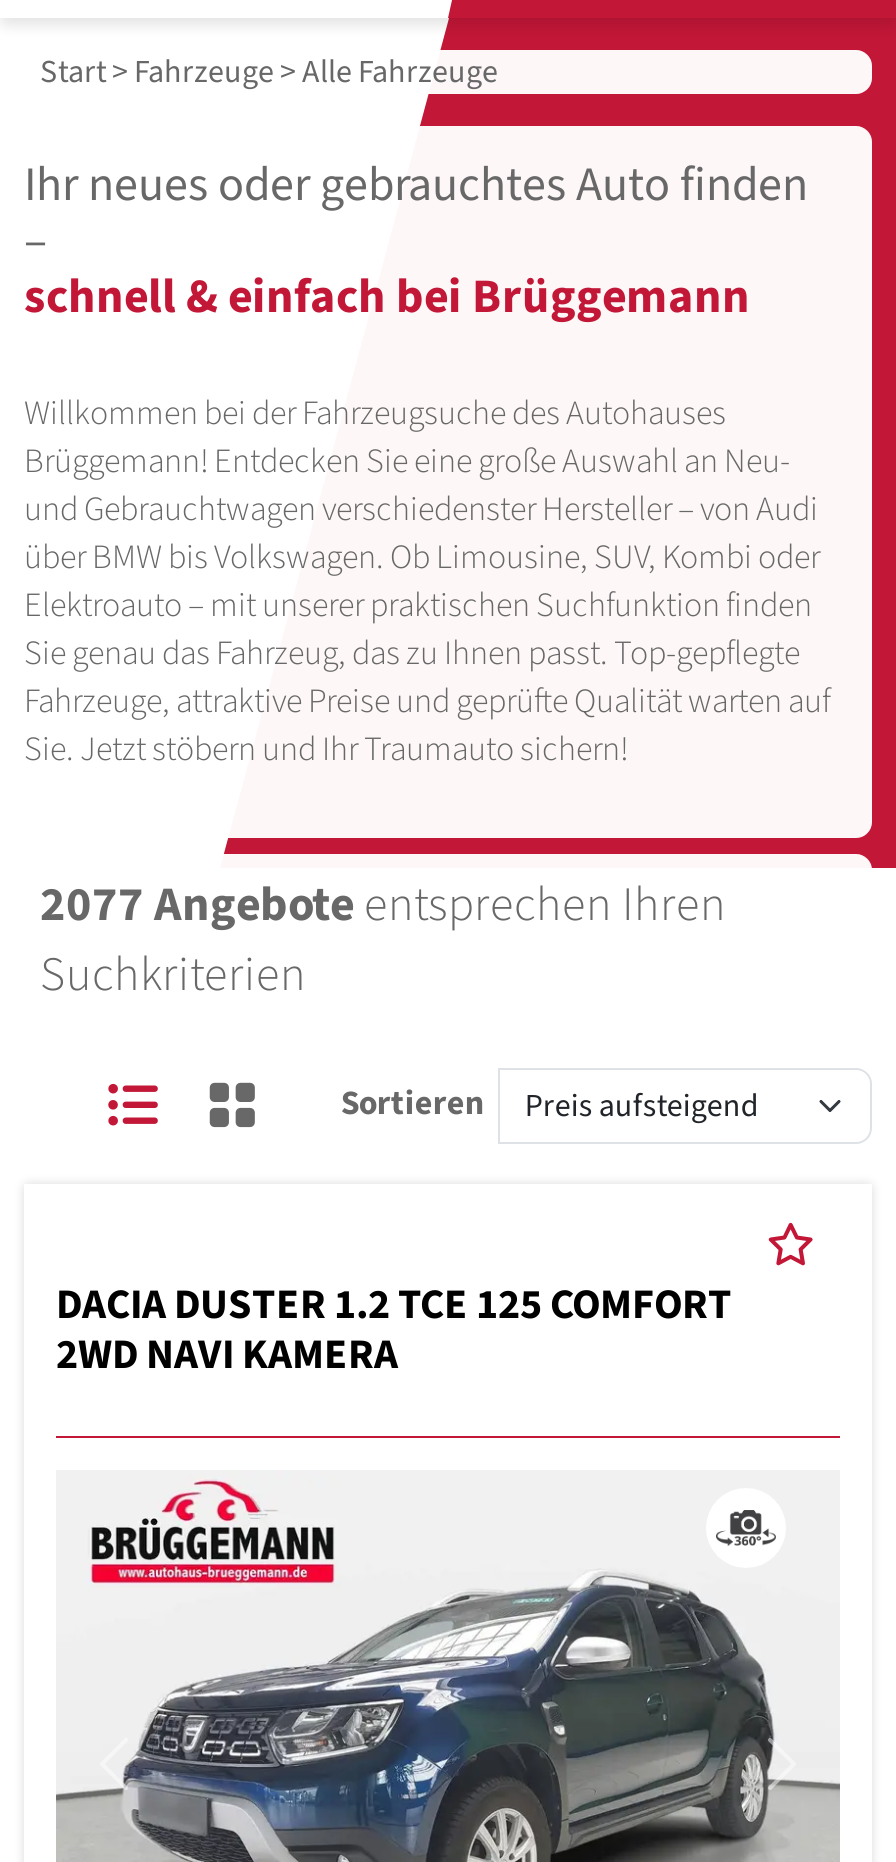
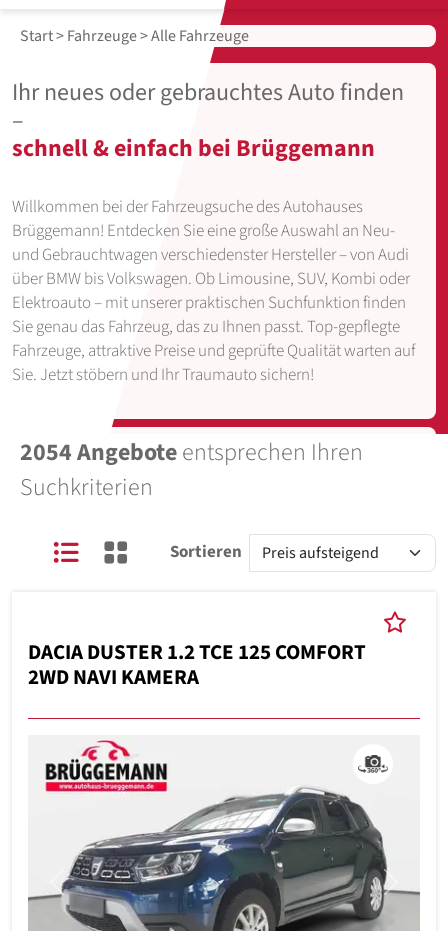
[40,870,726,940] 2077 Angebote entsprechen Ihren -> [20,435,363,470] 2054 Angebote entsprechen Ihren

